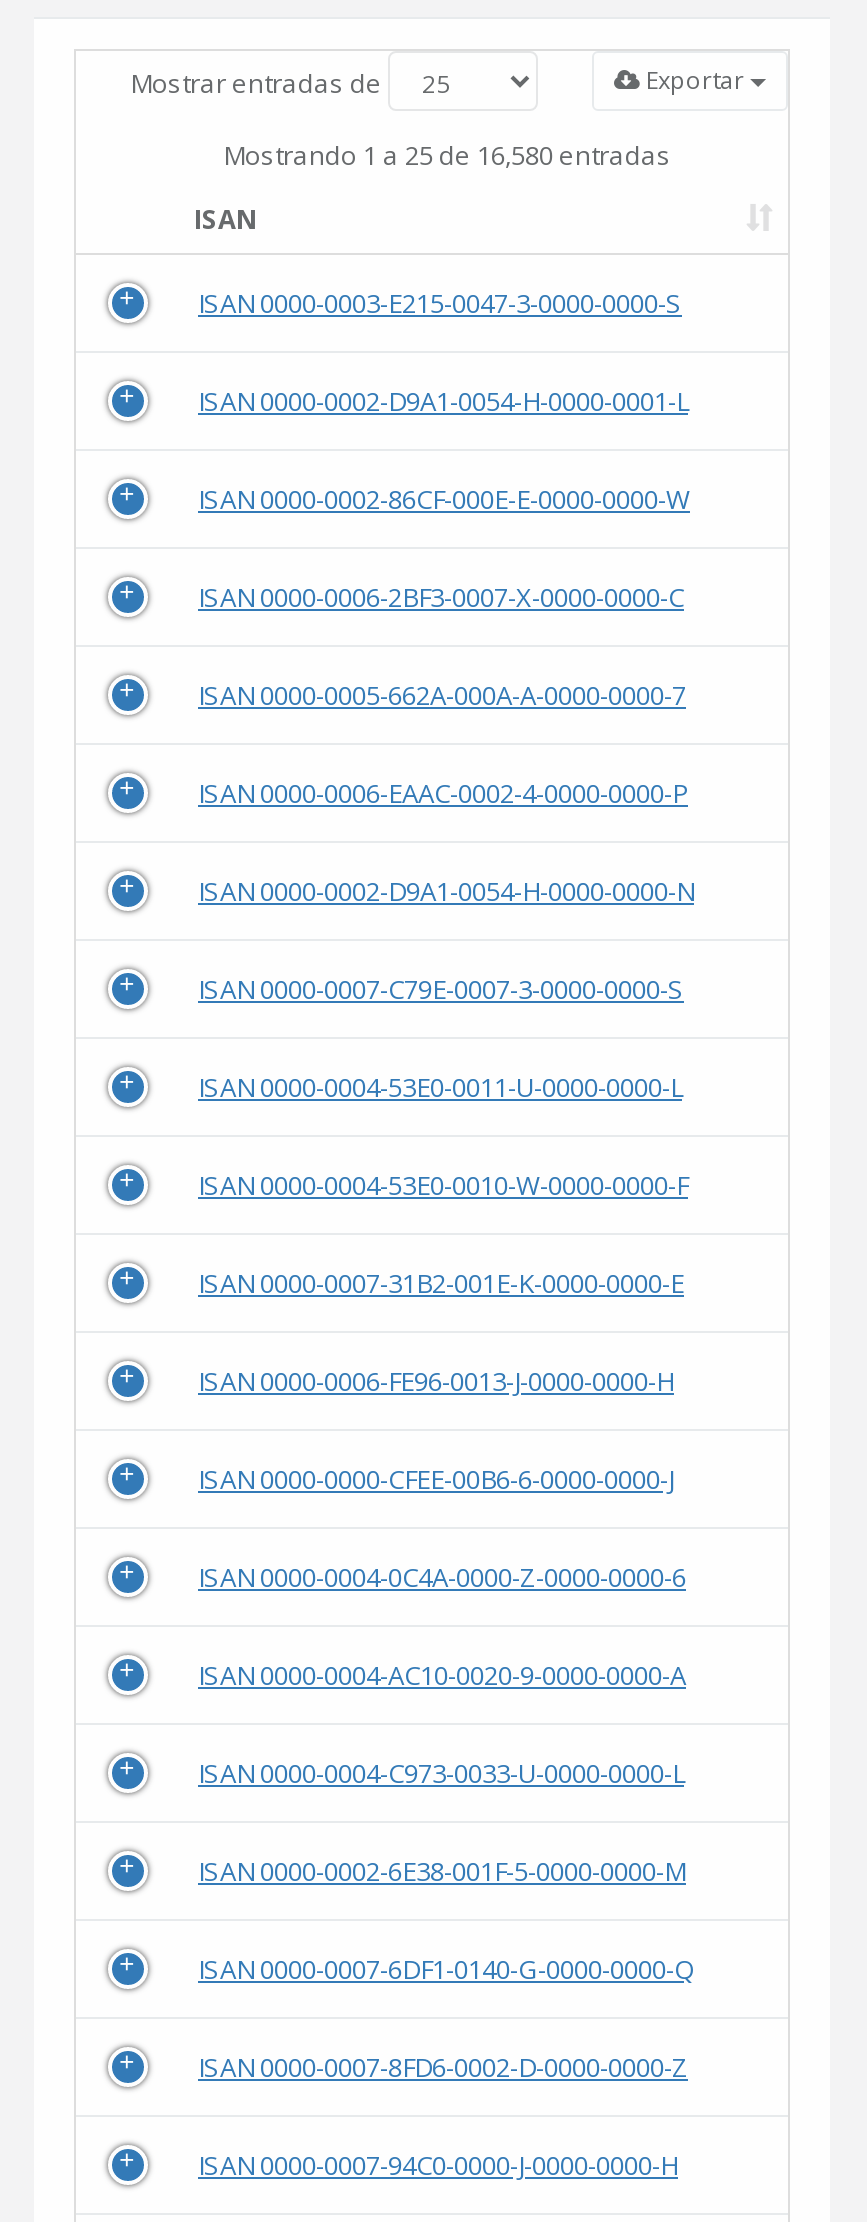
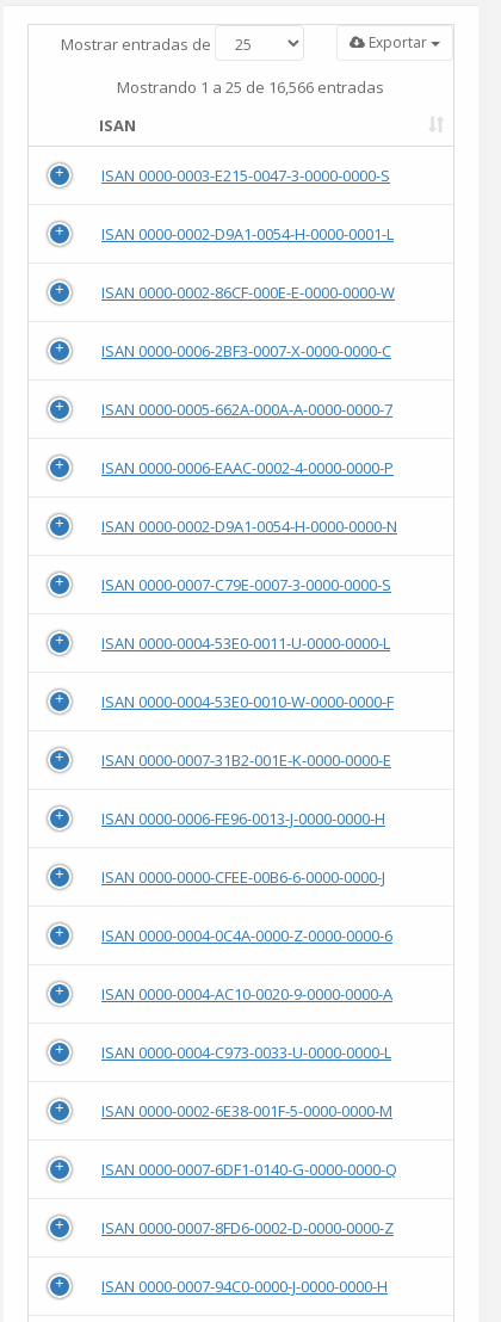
[223,137,671,173] Mostrando 1 a 25 de 16,580 entradas -> [116,76,384,98] Mostrando 1 a 25 de 16,566 entradas

